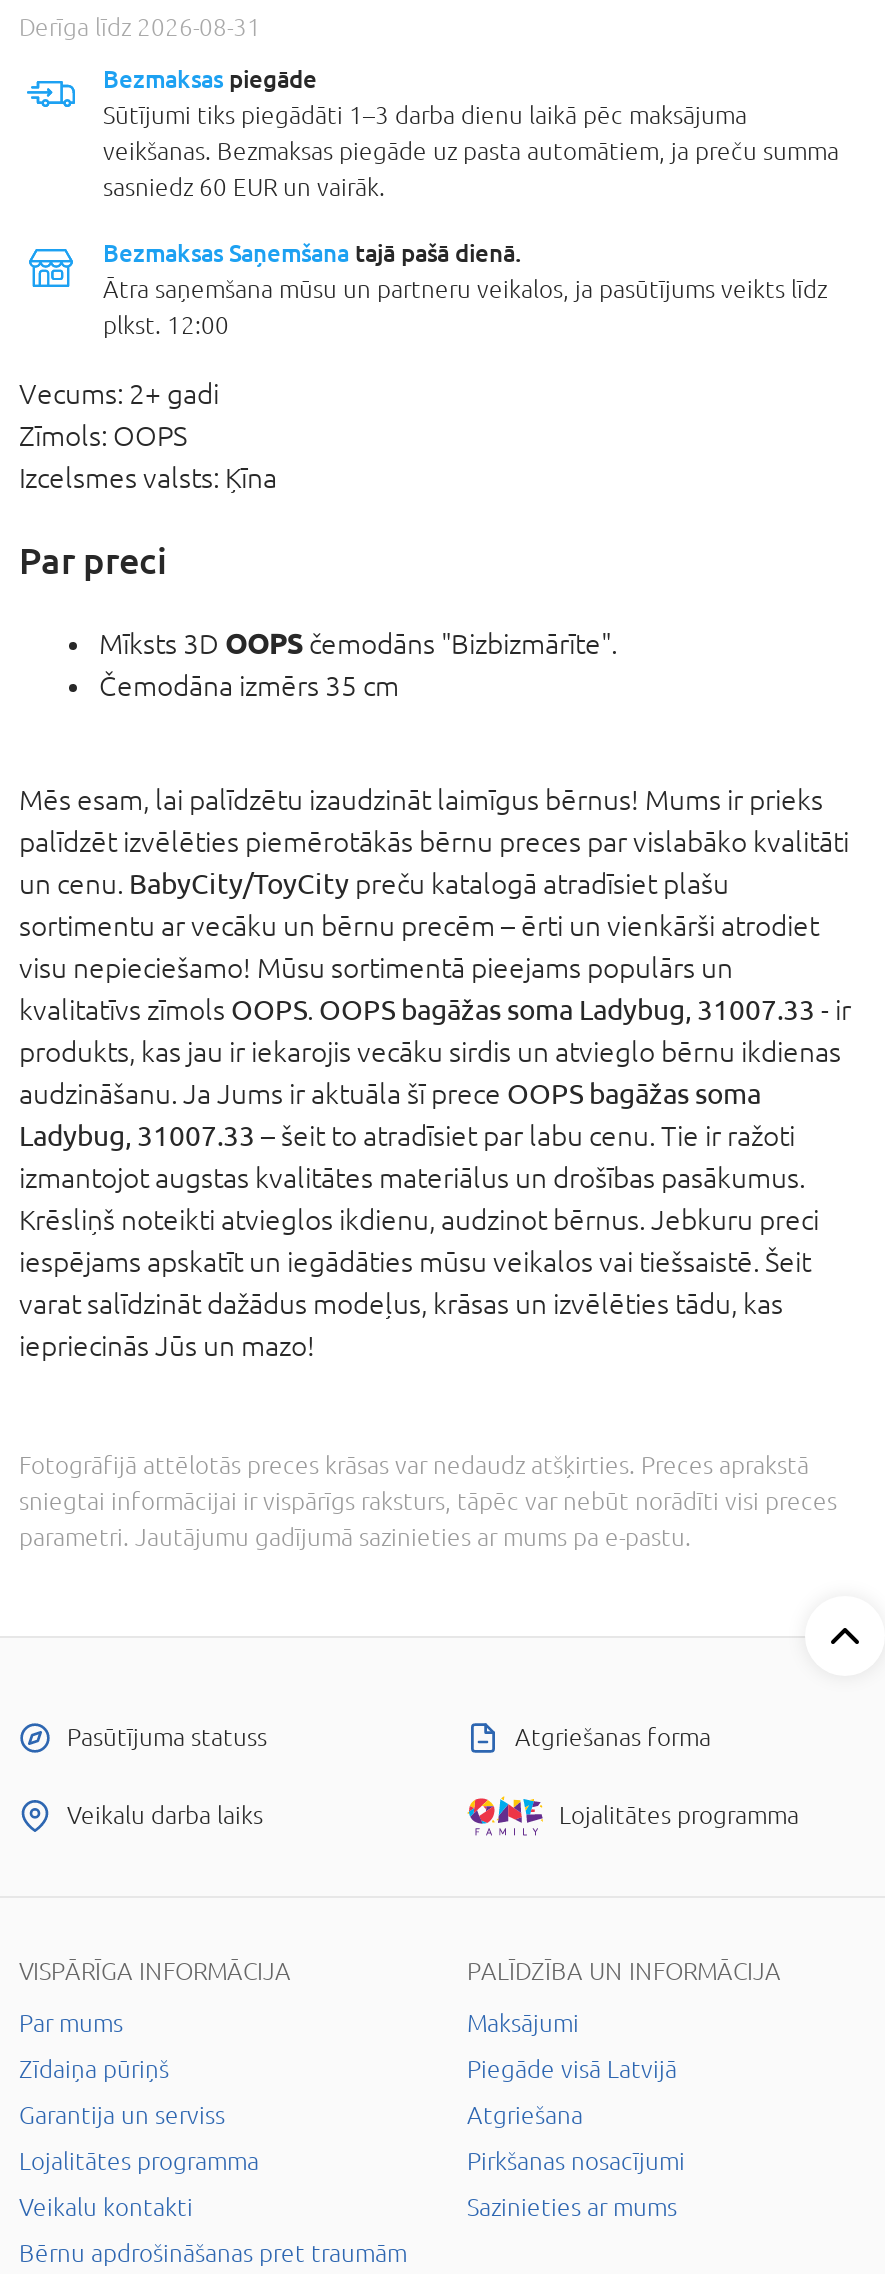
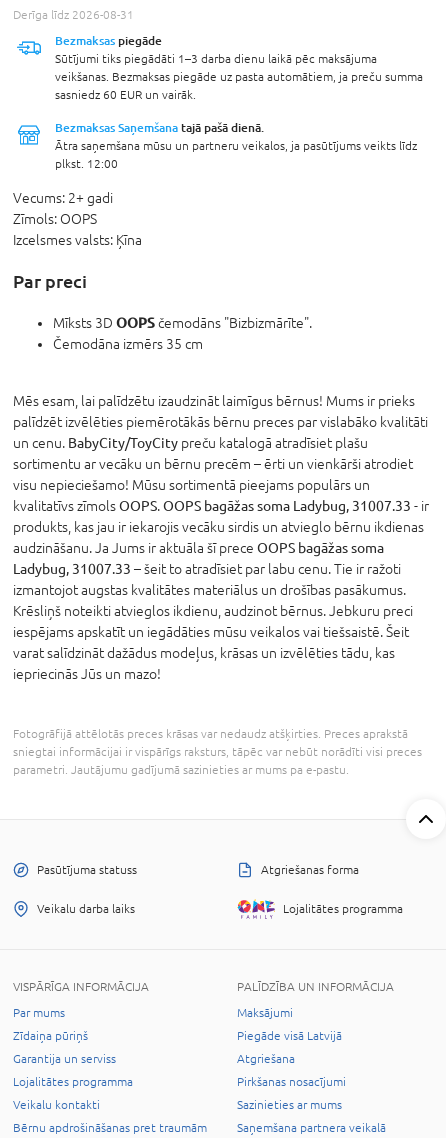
none -> [237,1121,386,1135] Saņemšana partnera veikalā

